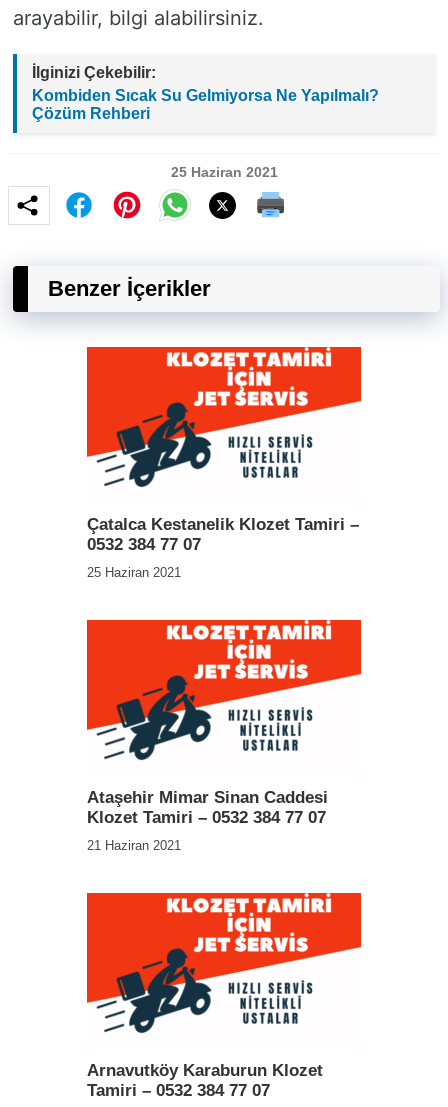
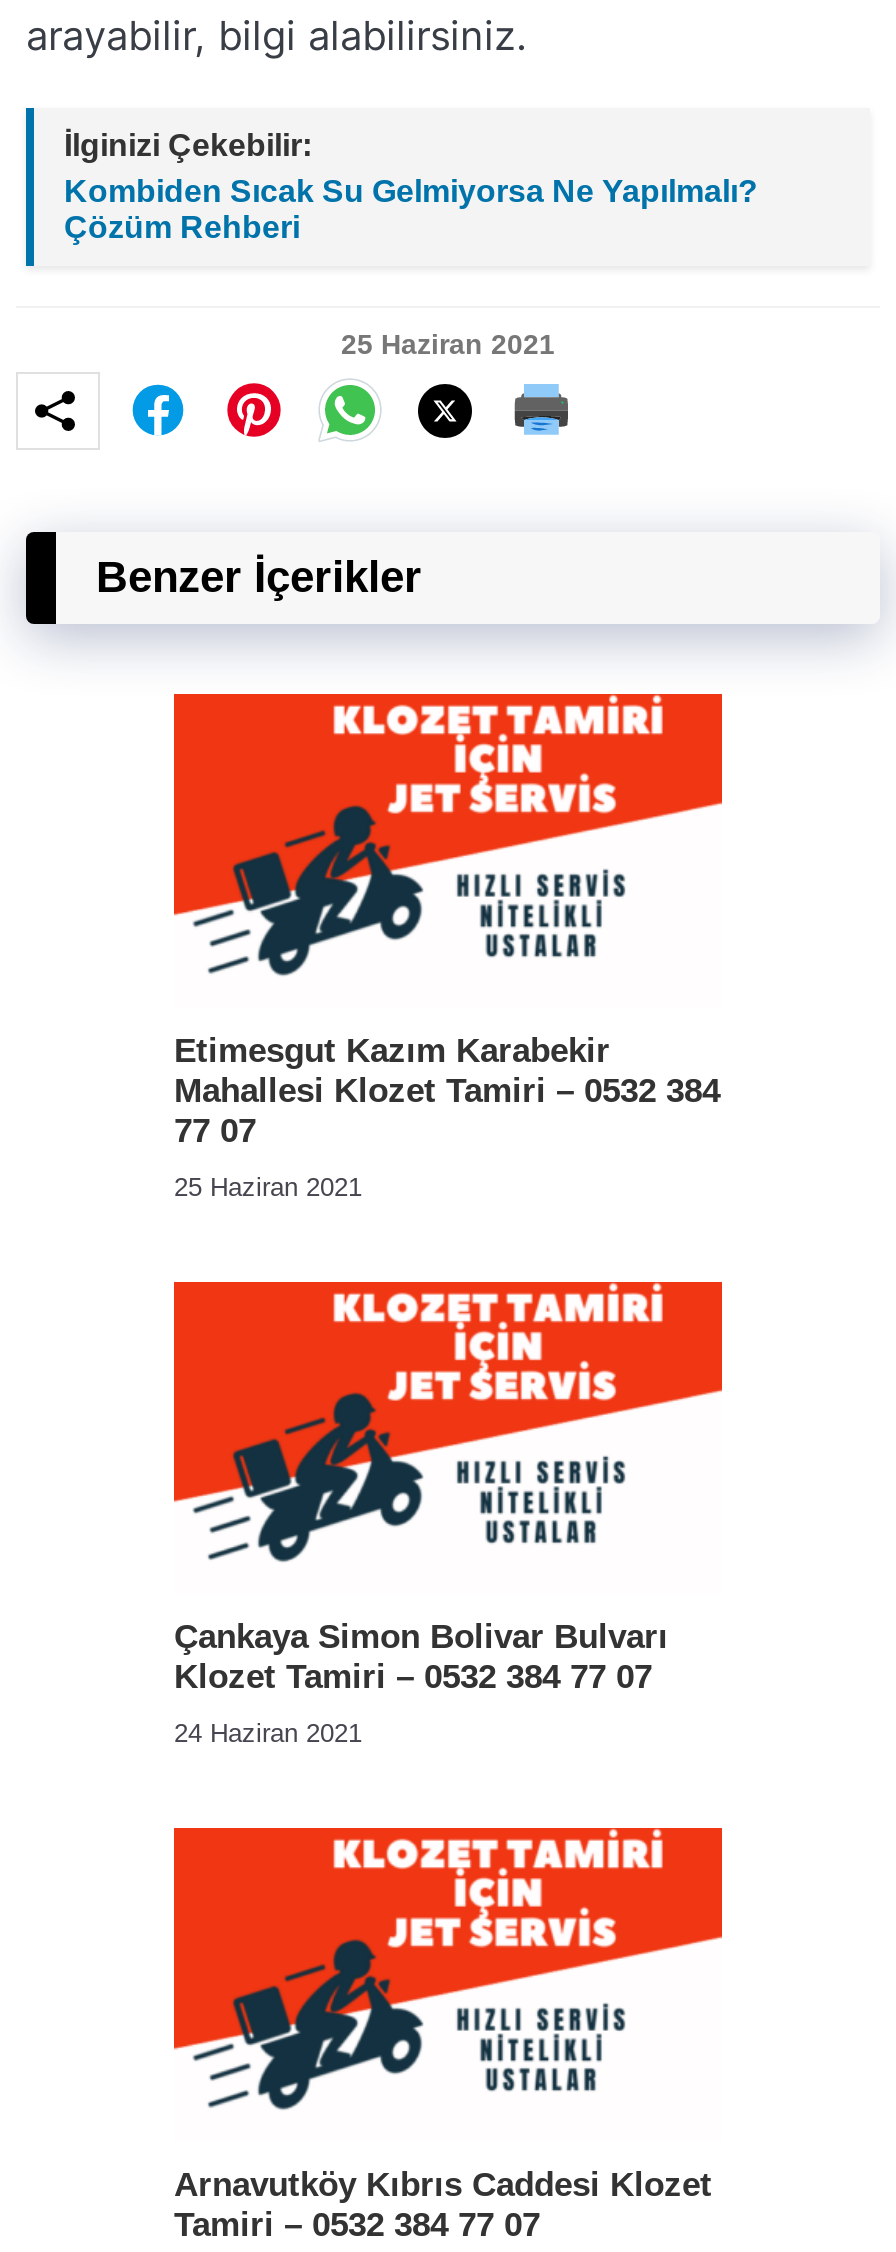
[87,515,359,554] Çatalca Kestanelik Klozet Tamiri – | 0532 384 77 07 -> [174,1031,720,1149] Etimesgut Kazım Karabekir | Mahallesi Klozet Tamiri – 0532 384 | 77 07
[87,788,328,807] Ataşehir Mimar Sinan Caddesi -> [174,1618,668,1656] Çankaya Simon Bolivar Bulvarı
[87,838,181,853] 21 Haziran 2021 -> [174,1718,362,1748] 24 Haziran 2021
[87,1061,323,1080] Arnavutköy Karaburun Klozet -> [174,2165,712,2203] Arnavutköy Kıbrıs Caddesi Klozet

